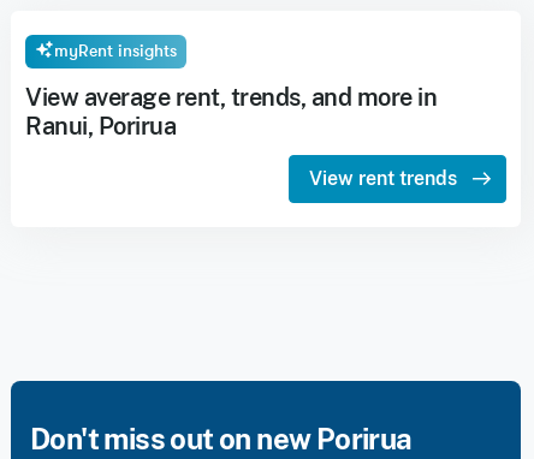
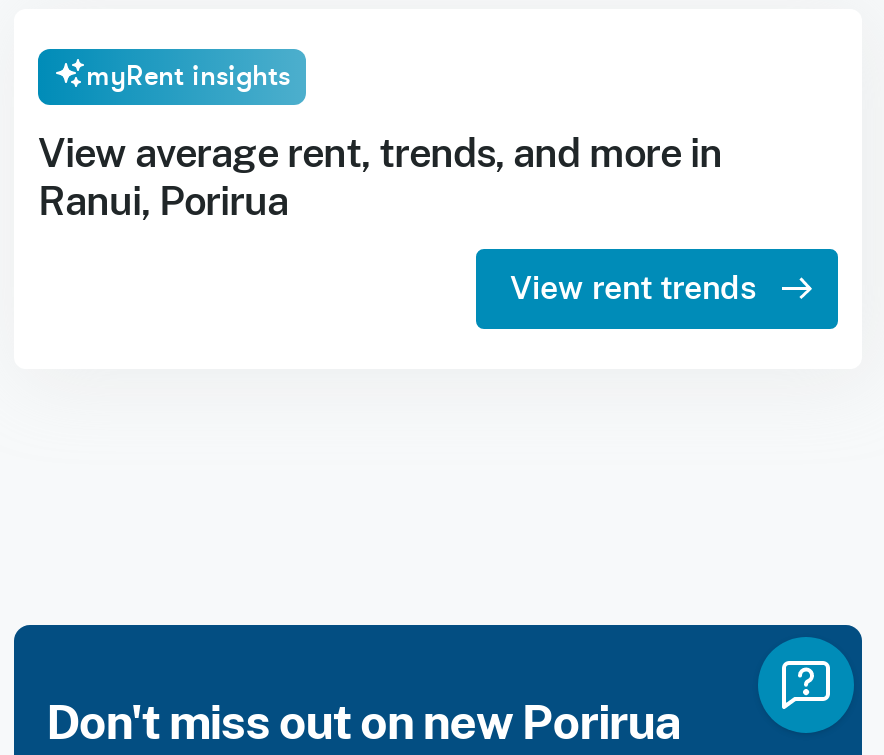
none -> [758,637,854,733] [image]

